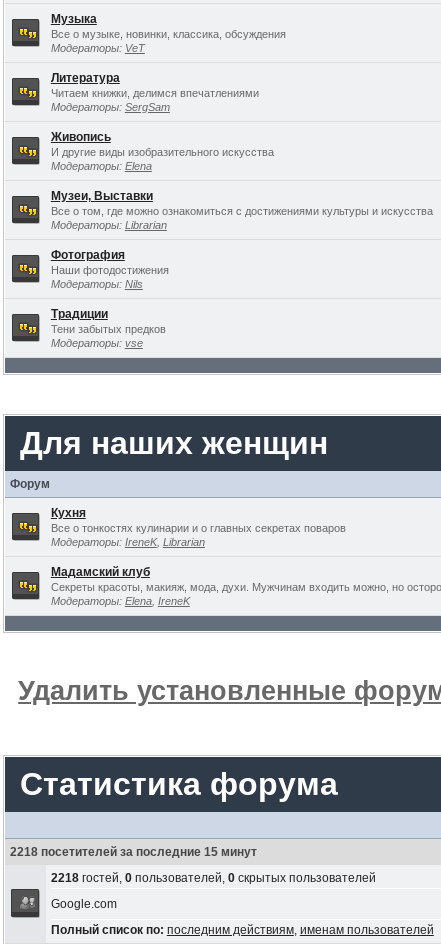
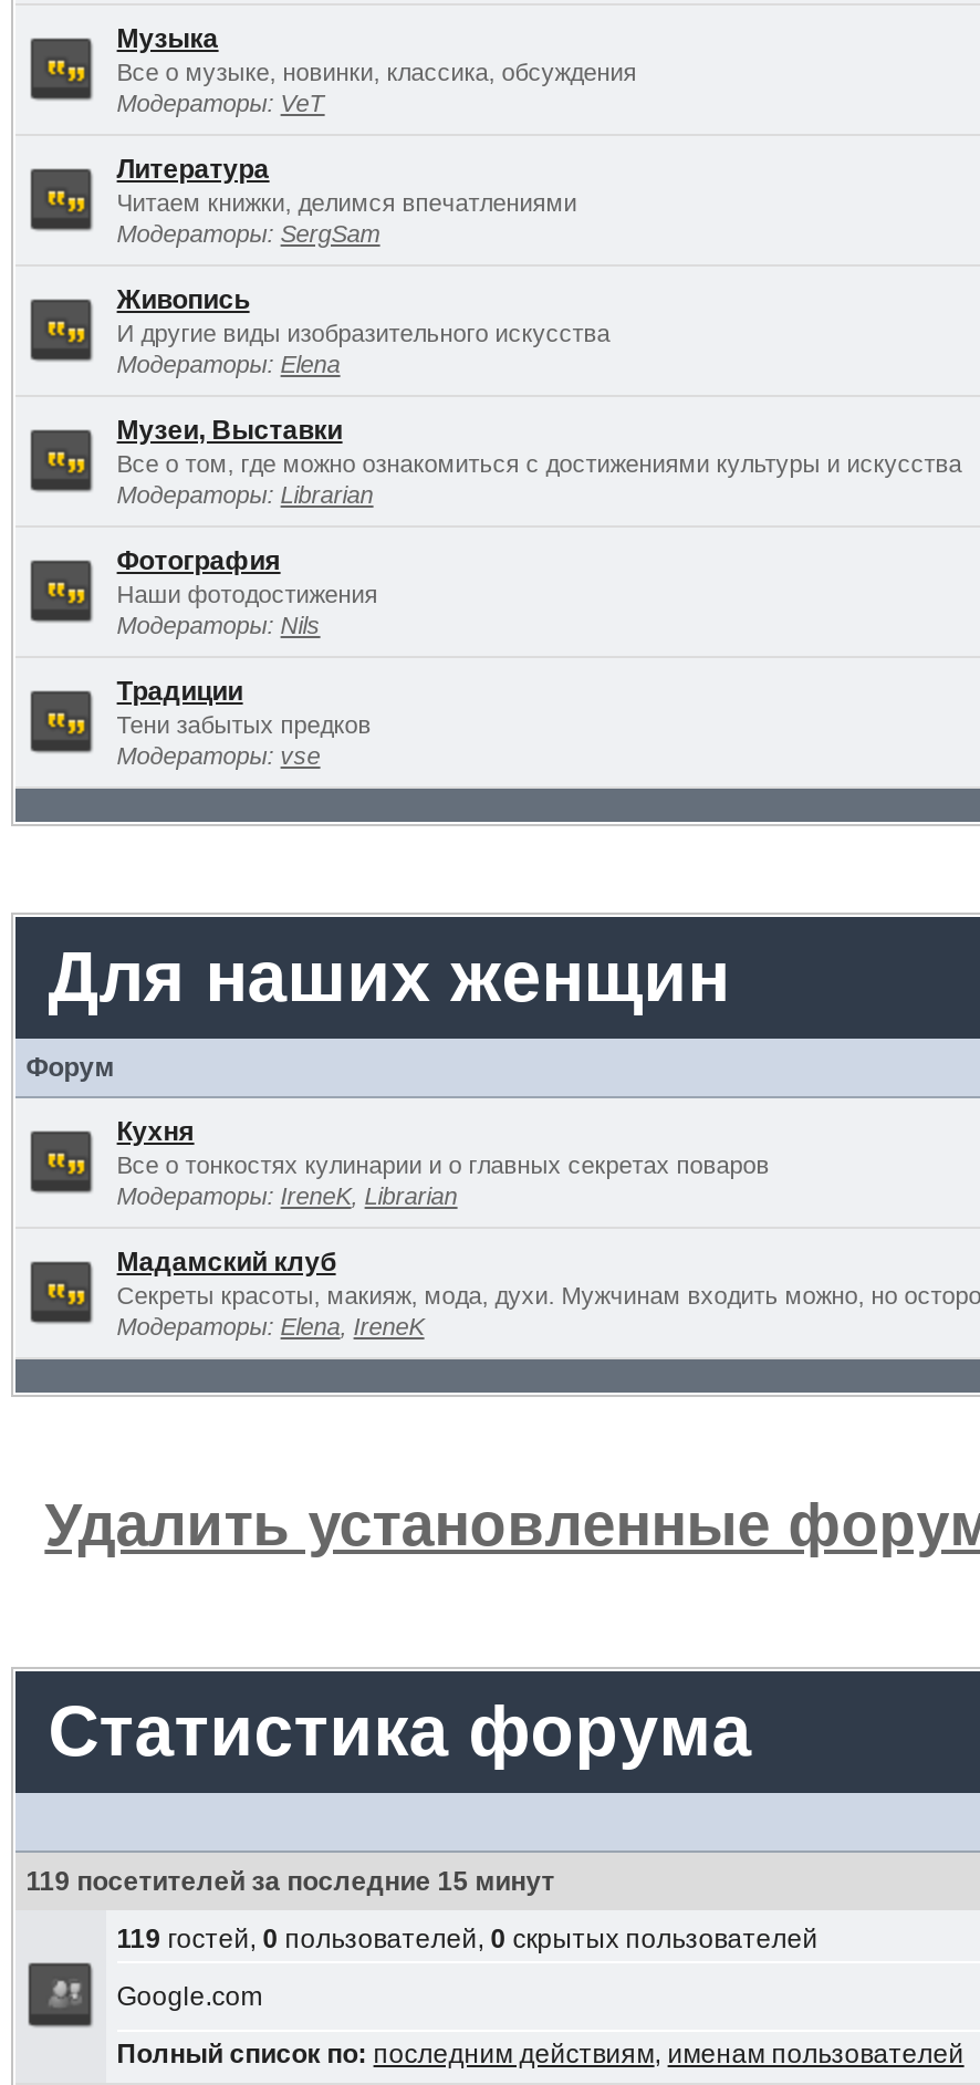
[10,845,257,859] 2218 посетителей за последние 15 минут -> [26,1866,555,1897] 119 посетителей за последние 15 минут
[51,871,376,885] 2218 гостей, 0 пользователей, 0 скрытых пользователей -> [117,1924,818,1954] 119 гостей, 0 пользователей, 0 скрытых пользователей

